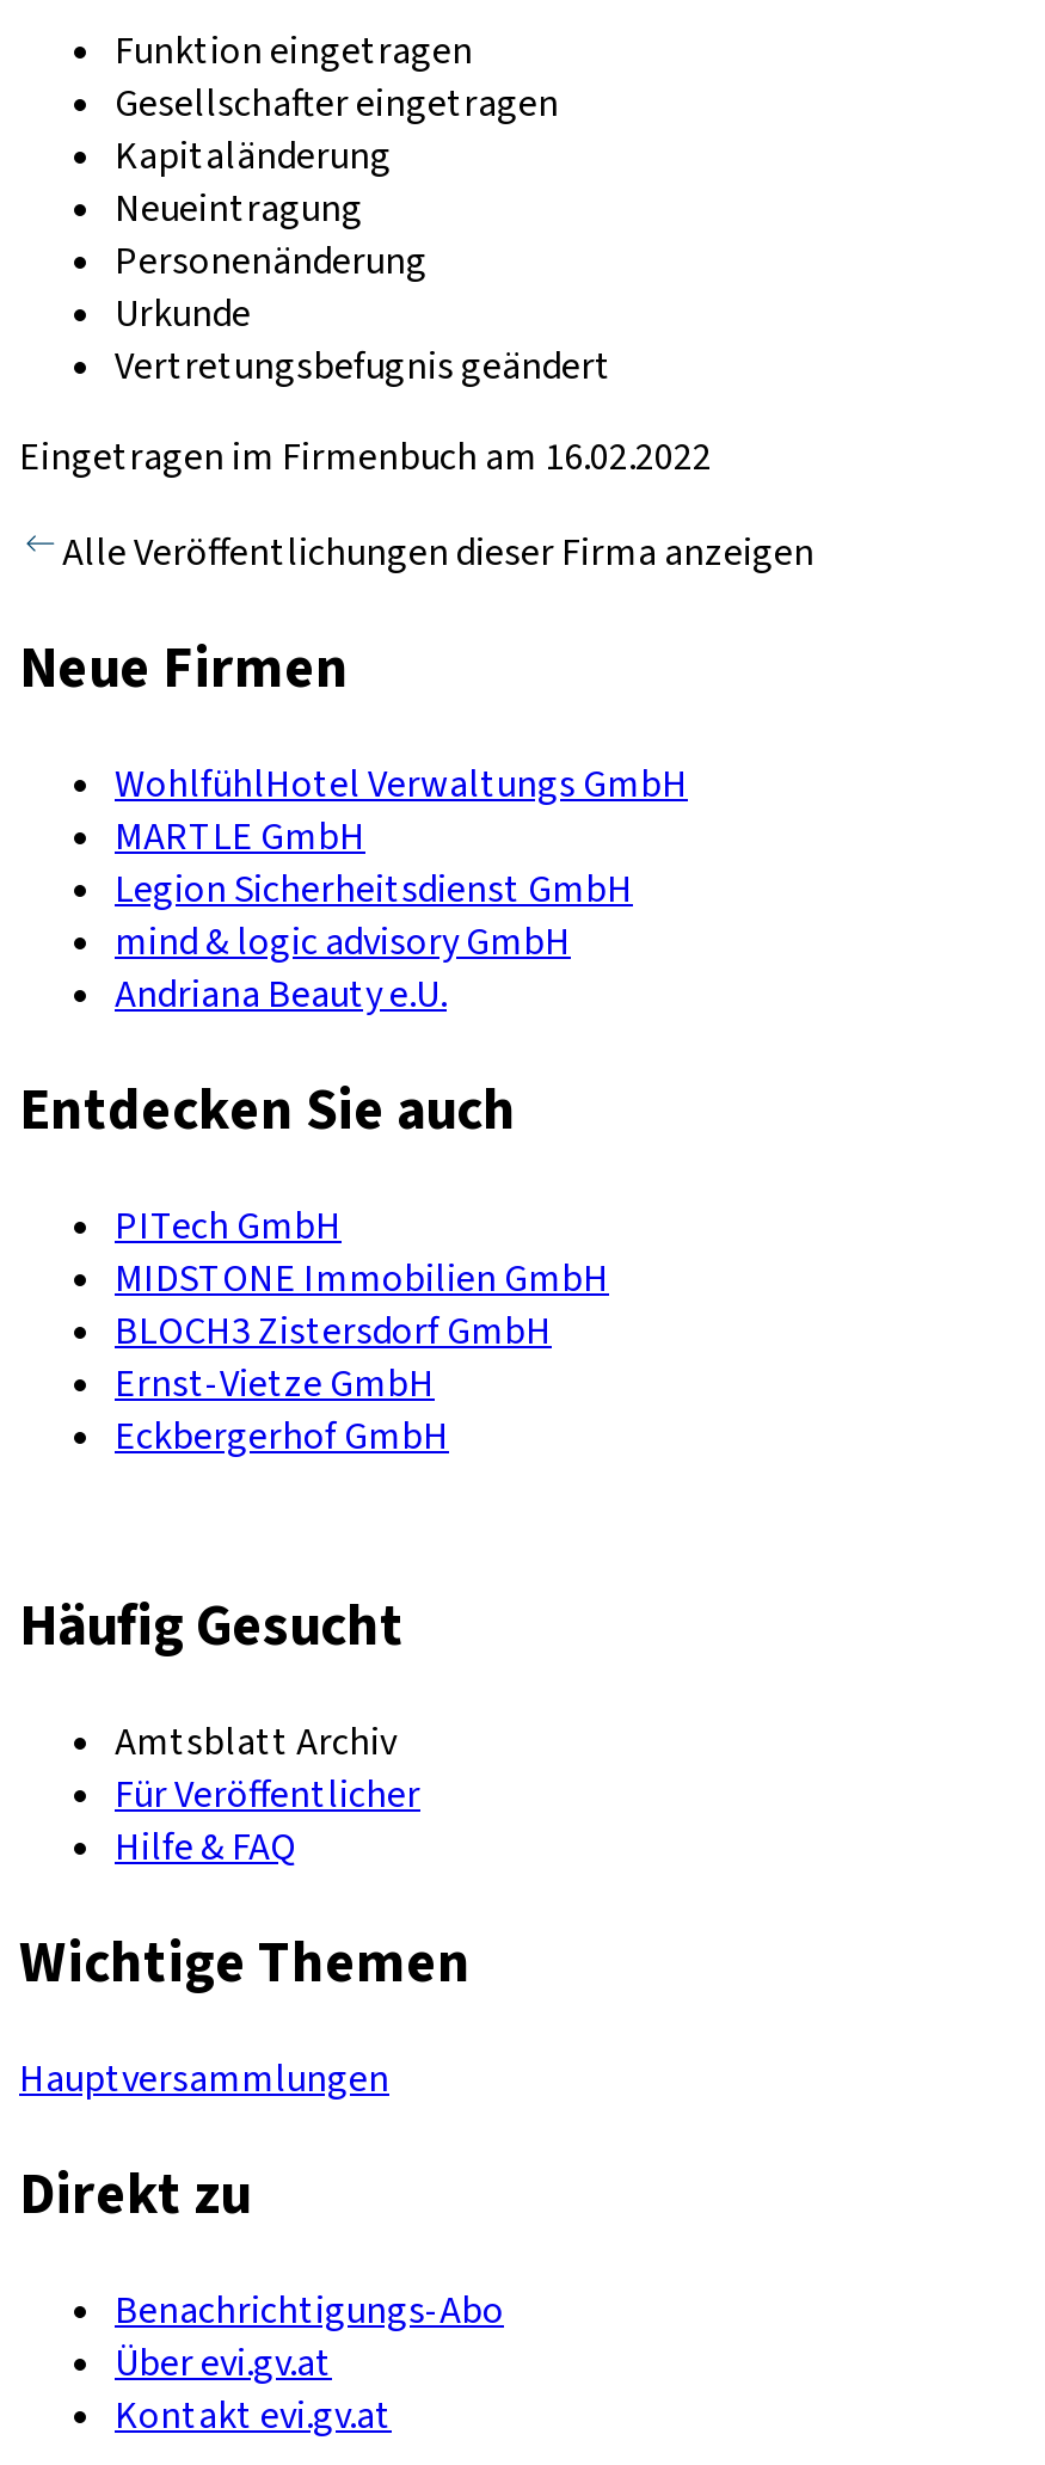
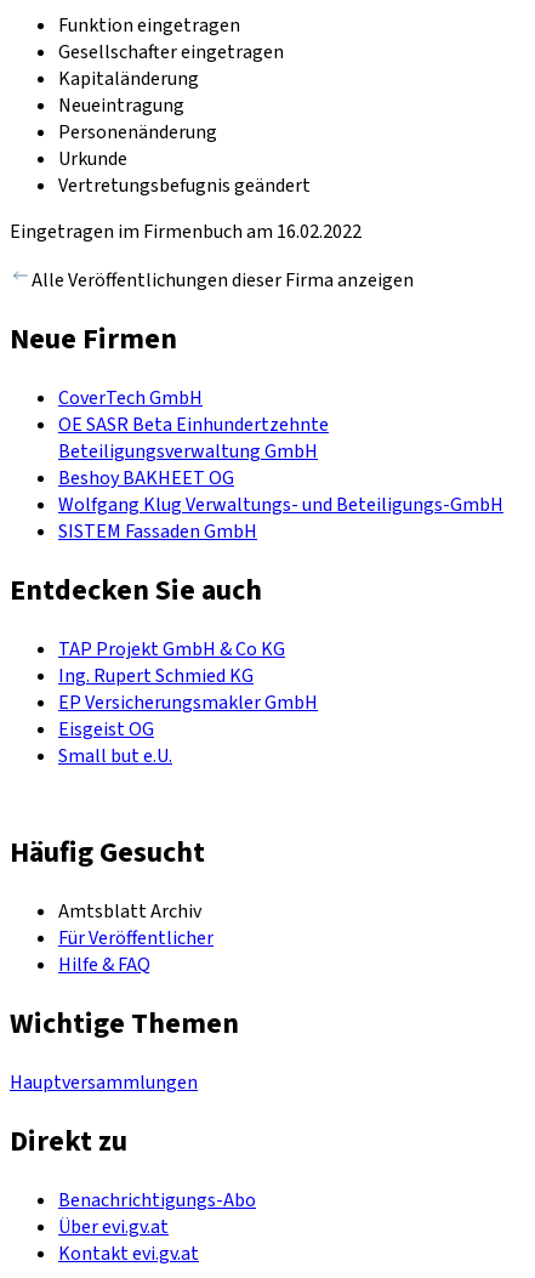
[115,758,688,1020] WohlfühlHotel Verwaltungs GmbH | MARTLE GmbH | Legion Sicherheitsdienst GmbH | mind & logic advisory GmbH | Andriana Beauty e.U. -> [58,384,503,545] CoverTech GmbH | OE SASR Beta Einhundertzehnte | Beteiligungsverwaltung GmbH | Beshoy BAKHEET OG | Wolfgang Klug Verwaltungs- und Beteiligungs-GmbH | SISTEM Fassaden GmbH
[115,1199,609,1462] PITech GmbH | MIDSTONE Immobilien GmbH | BLOCH3 Zistersdorf GmbH | Ernst-Vietze GmbH | Eckbergerhof GmbH -> [58,635,318,769] TAP Projekt GmbH & Co KG | Ing. Rupert Schmied KG | EP Versicherungsmakler GmbH | Eisgeist OG | Small but e.U.

